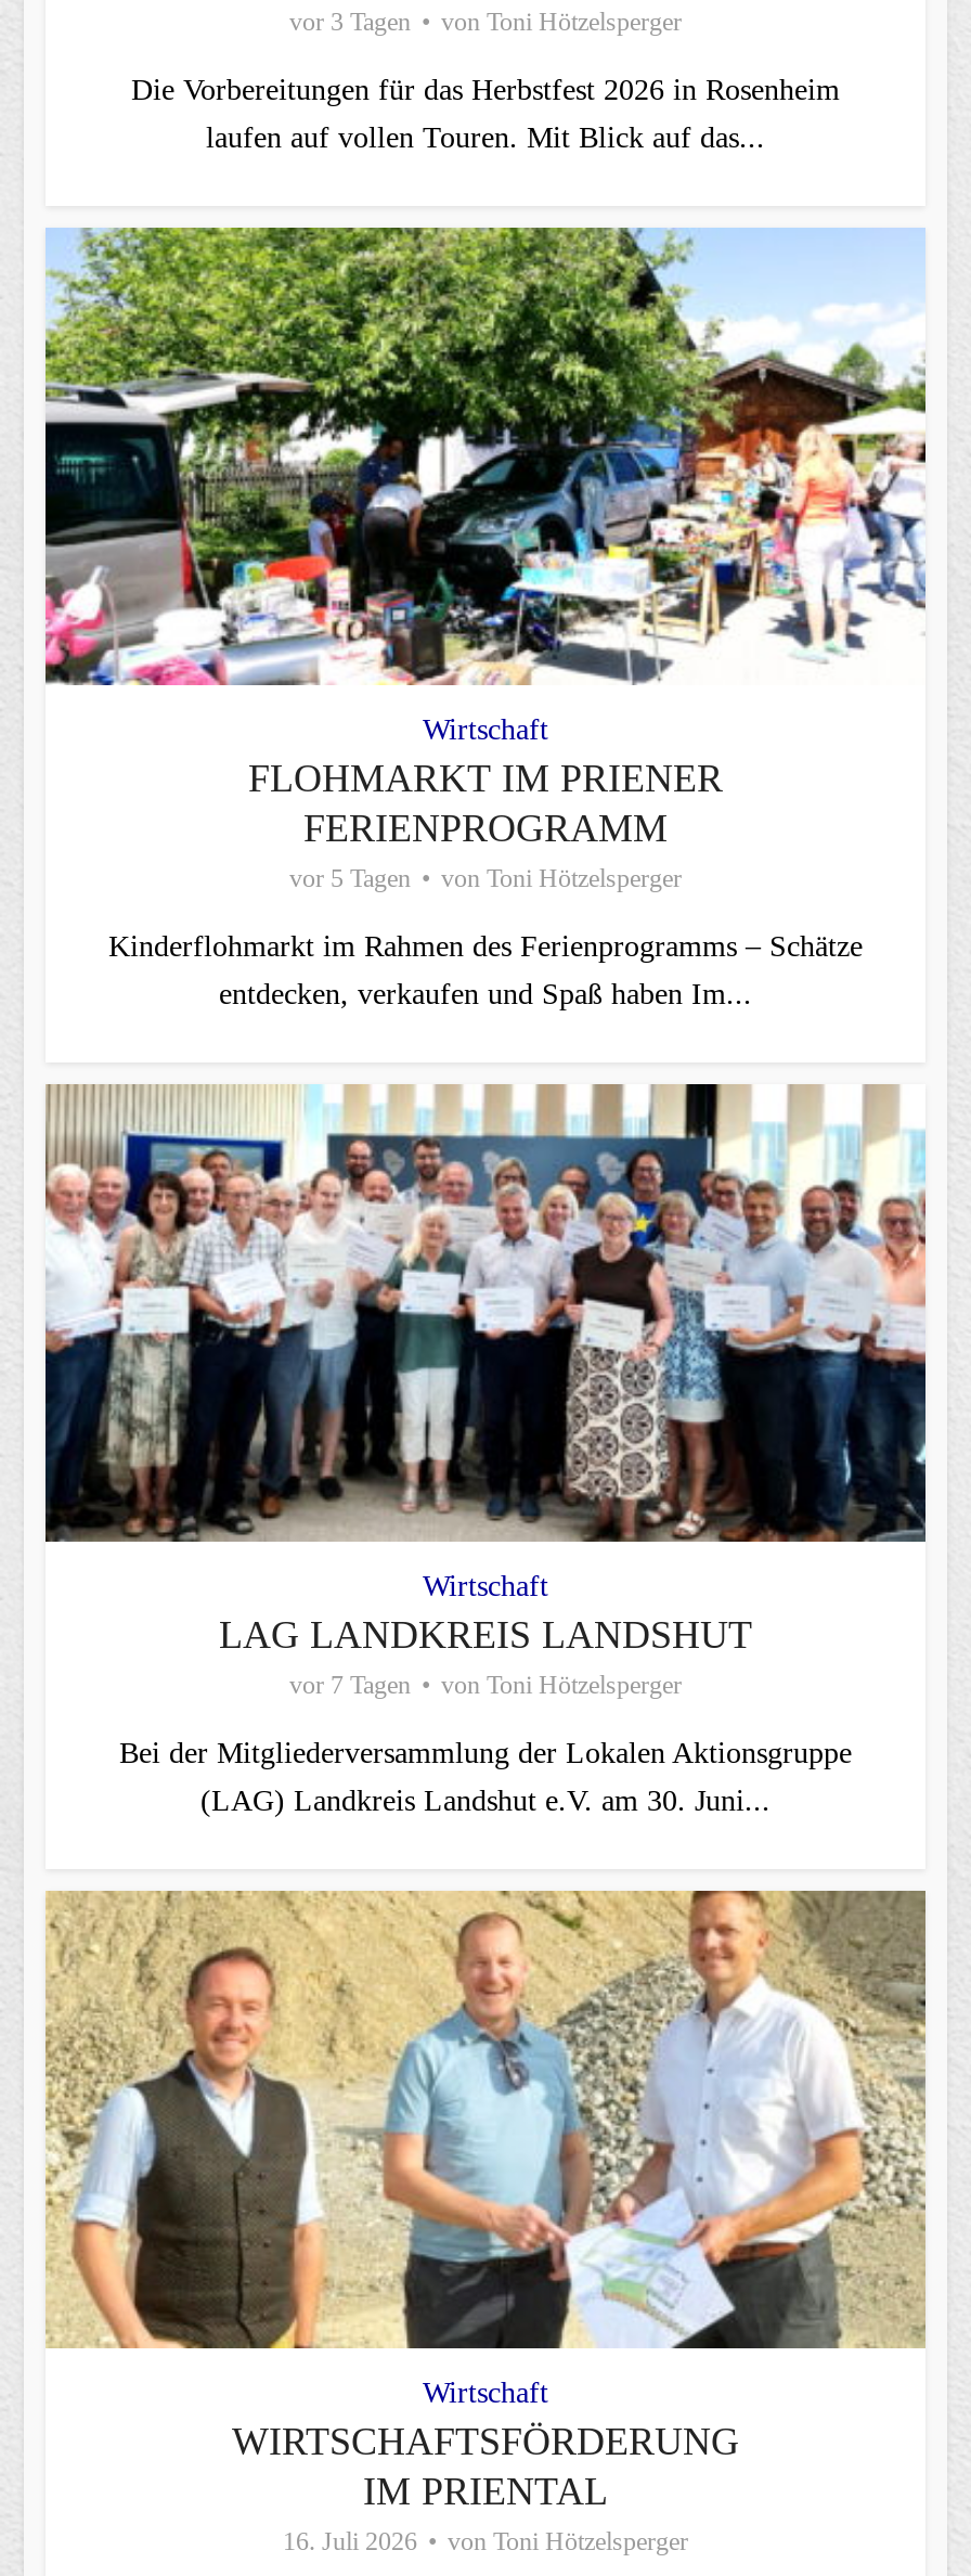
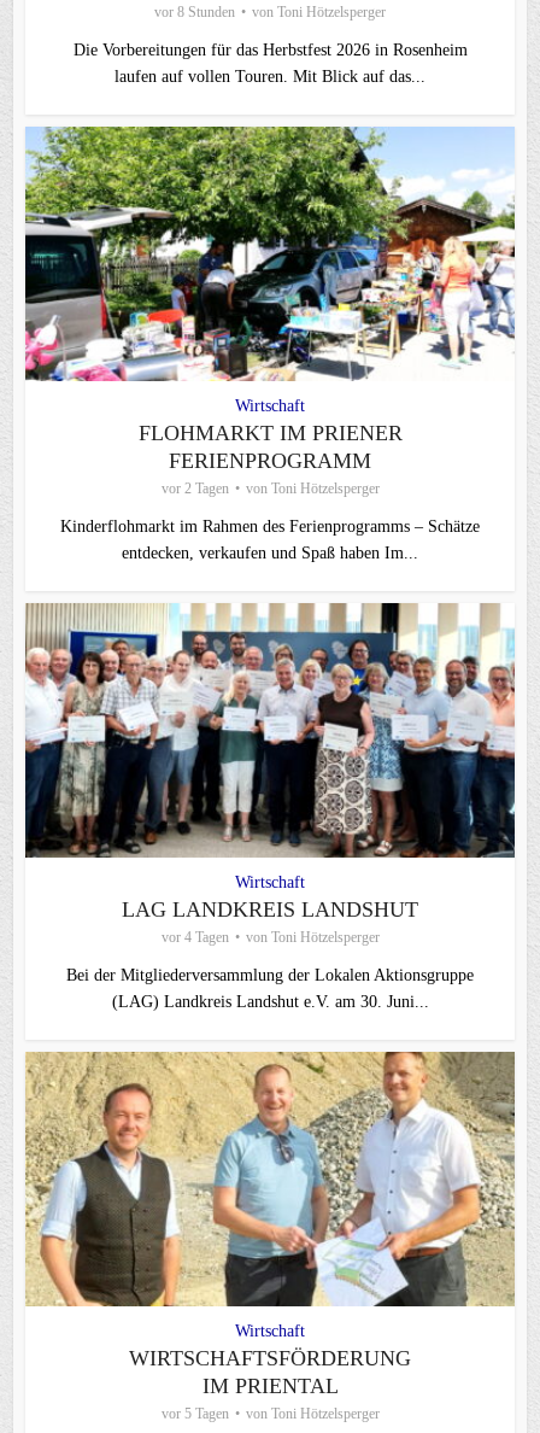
[289,8,682,38] vor 3 Tagen von Toni Hötzelsperger -> [154,4,386,21] vor 8 Stunden von Toni Hötzelsperger
[289,864,682,894] vor 5 Tagen von Toni Hötzelsperger -> [161,481,379,497] vor 2 Tagen von Toni Hötzelsperger
[289,1670,682,1701] vor 7 Tagen von Toni Hötzelsperger -> [161,929,379,946] vor 4 Tagen von Toni Hötzelsperger
[283,2527,688,2557] 16. Juli 2026 von Toni Hötzelsperger -> [161,1405,379,1422] vor 5 Tagen von Toni Hötzelsperger

